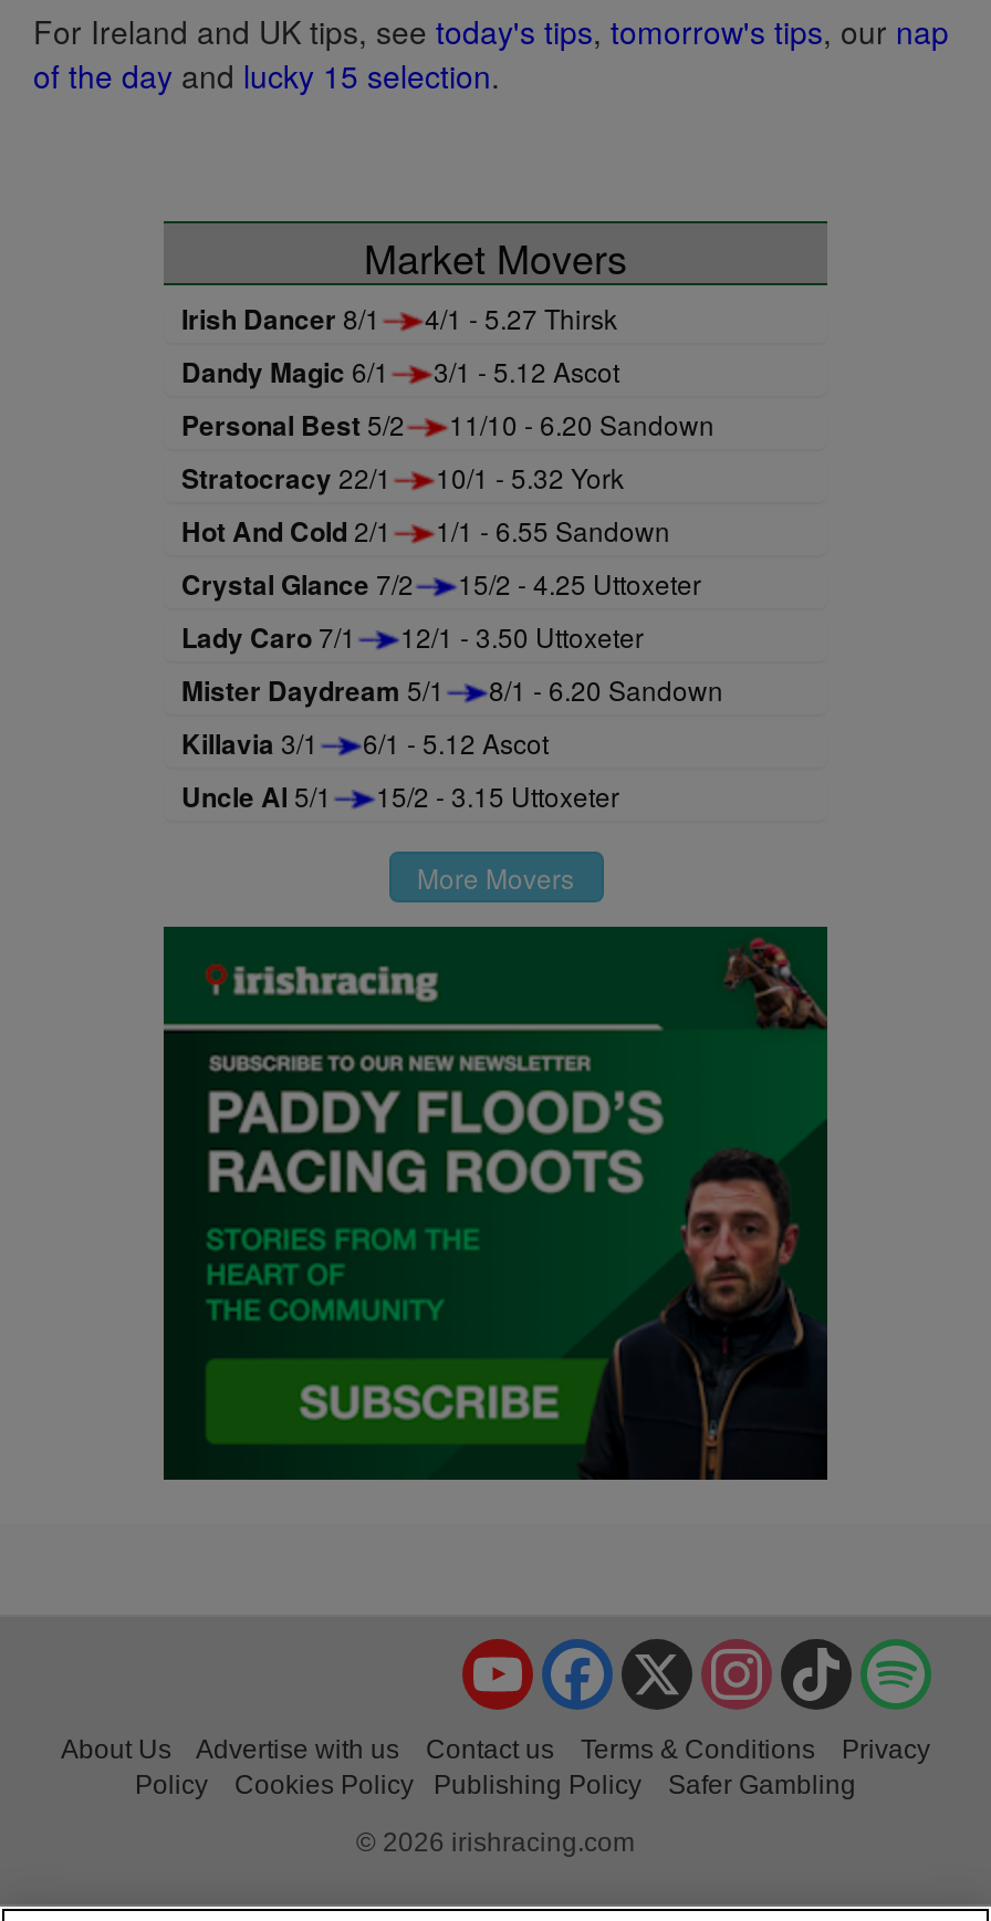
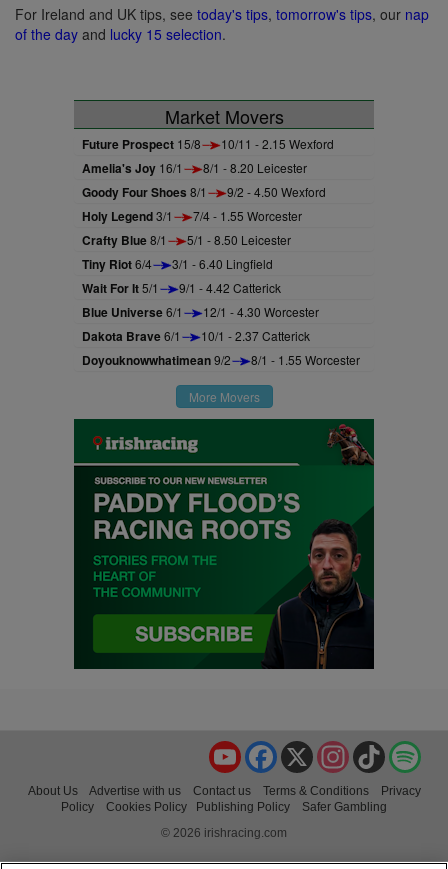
[181,299,723,816] Irish Dancer 8/1 | 4/1 - 5.27 Thirsk | Dandy Magic 6/1 | 3/1 - 5.12 Ascot | Personal Best 5/2 | 11/10 - 6.20 Sandown | Stratocracy 22/1 | 10/1 - 5.32 York | Hot And Cold 2/1 | 1/1 - 6.55 Sandown | Crystal Glance 7/2 | 15/2 - 4.25 Uttoxeter | Lady Caro 7/1 | 12/1 - 3.50 Uttoxeter | Mister Daydream 5/1 | 8/1 - 6.20 Sandown | Killavia 3/1 | 6/1 - 5.12 Ascot | Uncle Al 5/1 | 15/2 - 3.15 Uttoxeter -> [82,135,360,369] Future Prospect 15/8 | 10/11 - 2.15 Wexford | Amelia's Joy 16/1 | 8/1 - 8.20 Leicester | Goody Four Shoes 8/1 | 9/2 - 4.50 Wexford | Holy Legend 3/1 | 7/4 - 1.55 Worcester | Crafty Blue 8/1 | 5/1 - 8.50 Leicester | Tiny Riot 6/4 | 3/1 - 6.40 Lingfield | Wait For It 5/1 | 9/1 - 4.42 Catterick | Blue Universe 6/1 | 12/1 - 4.30 Worcester | Dakota Brave 6/1 | 10/1 - 2.37 Catterick | Doyouknowwhatimean 9/2 | 8/1 - 1.55 Worcester

